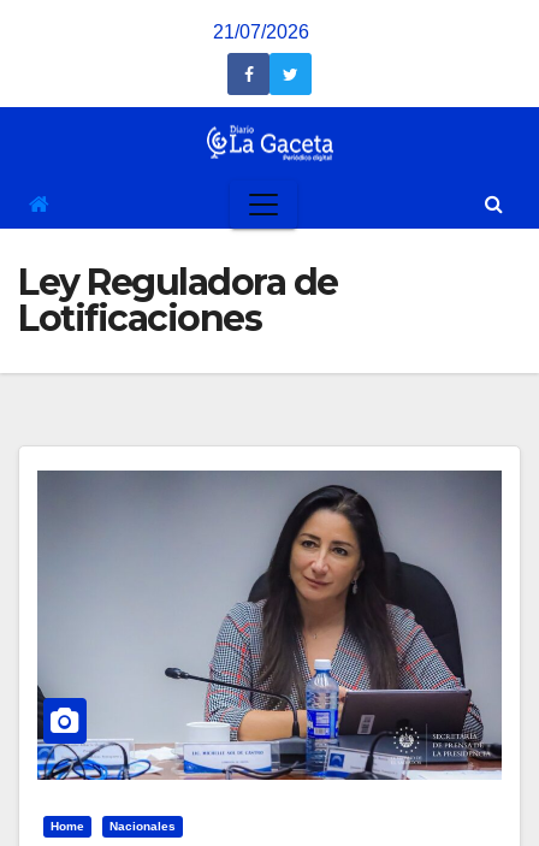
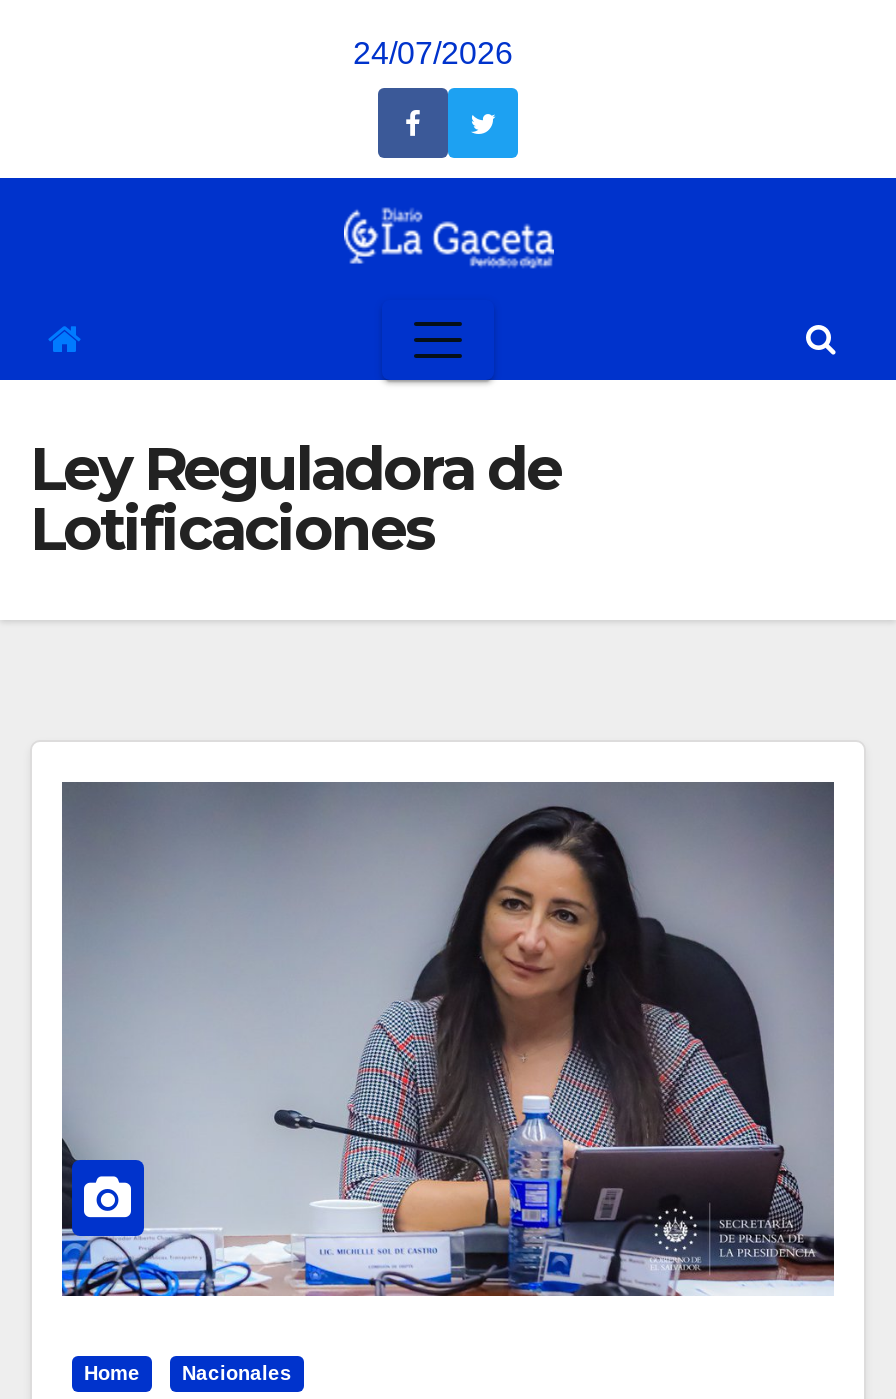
[212,22,309,42] 21/07/2026 -> [353,36,513,70] 24/07/2026

